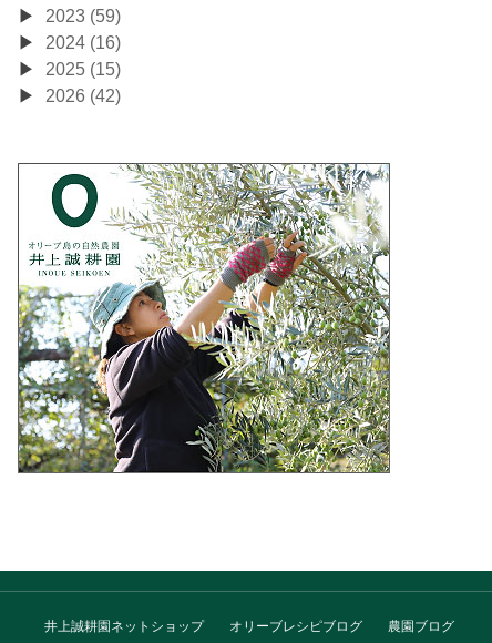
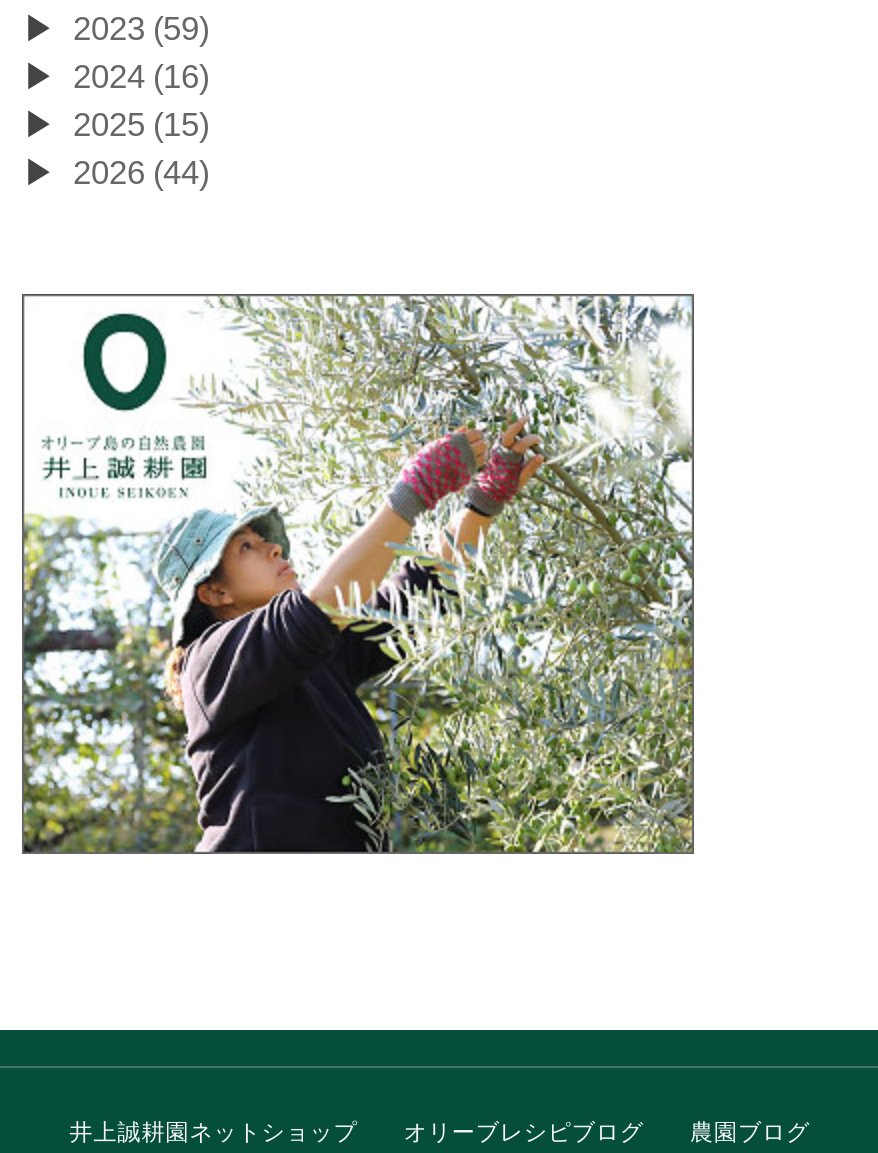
[46,85,121,105] 2026 (42) -> [73,154,209,190] 2026 (44)

